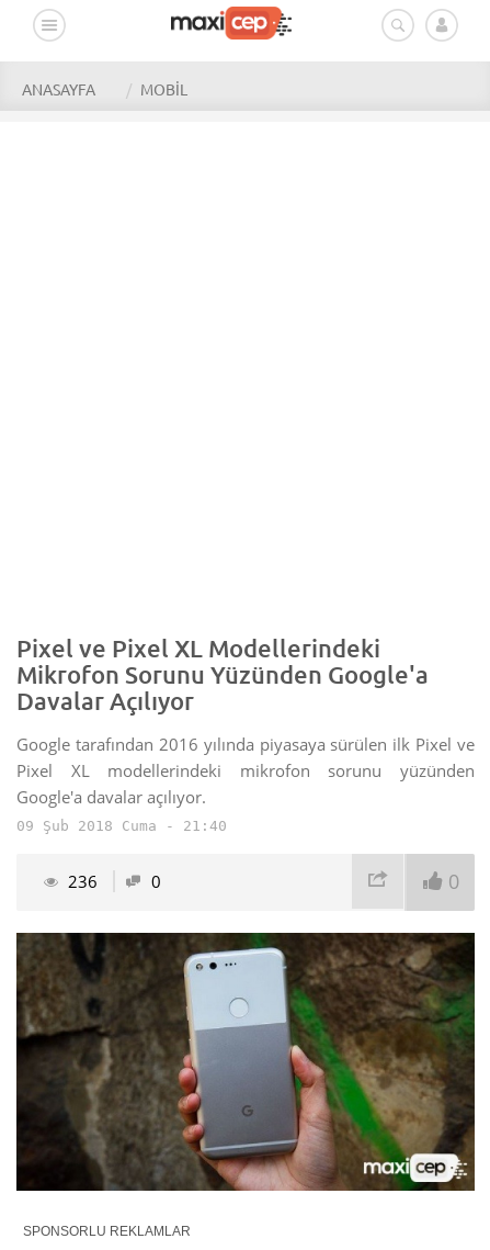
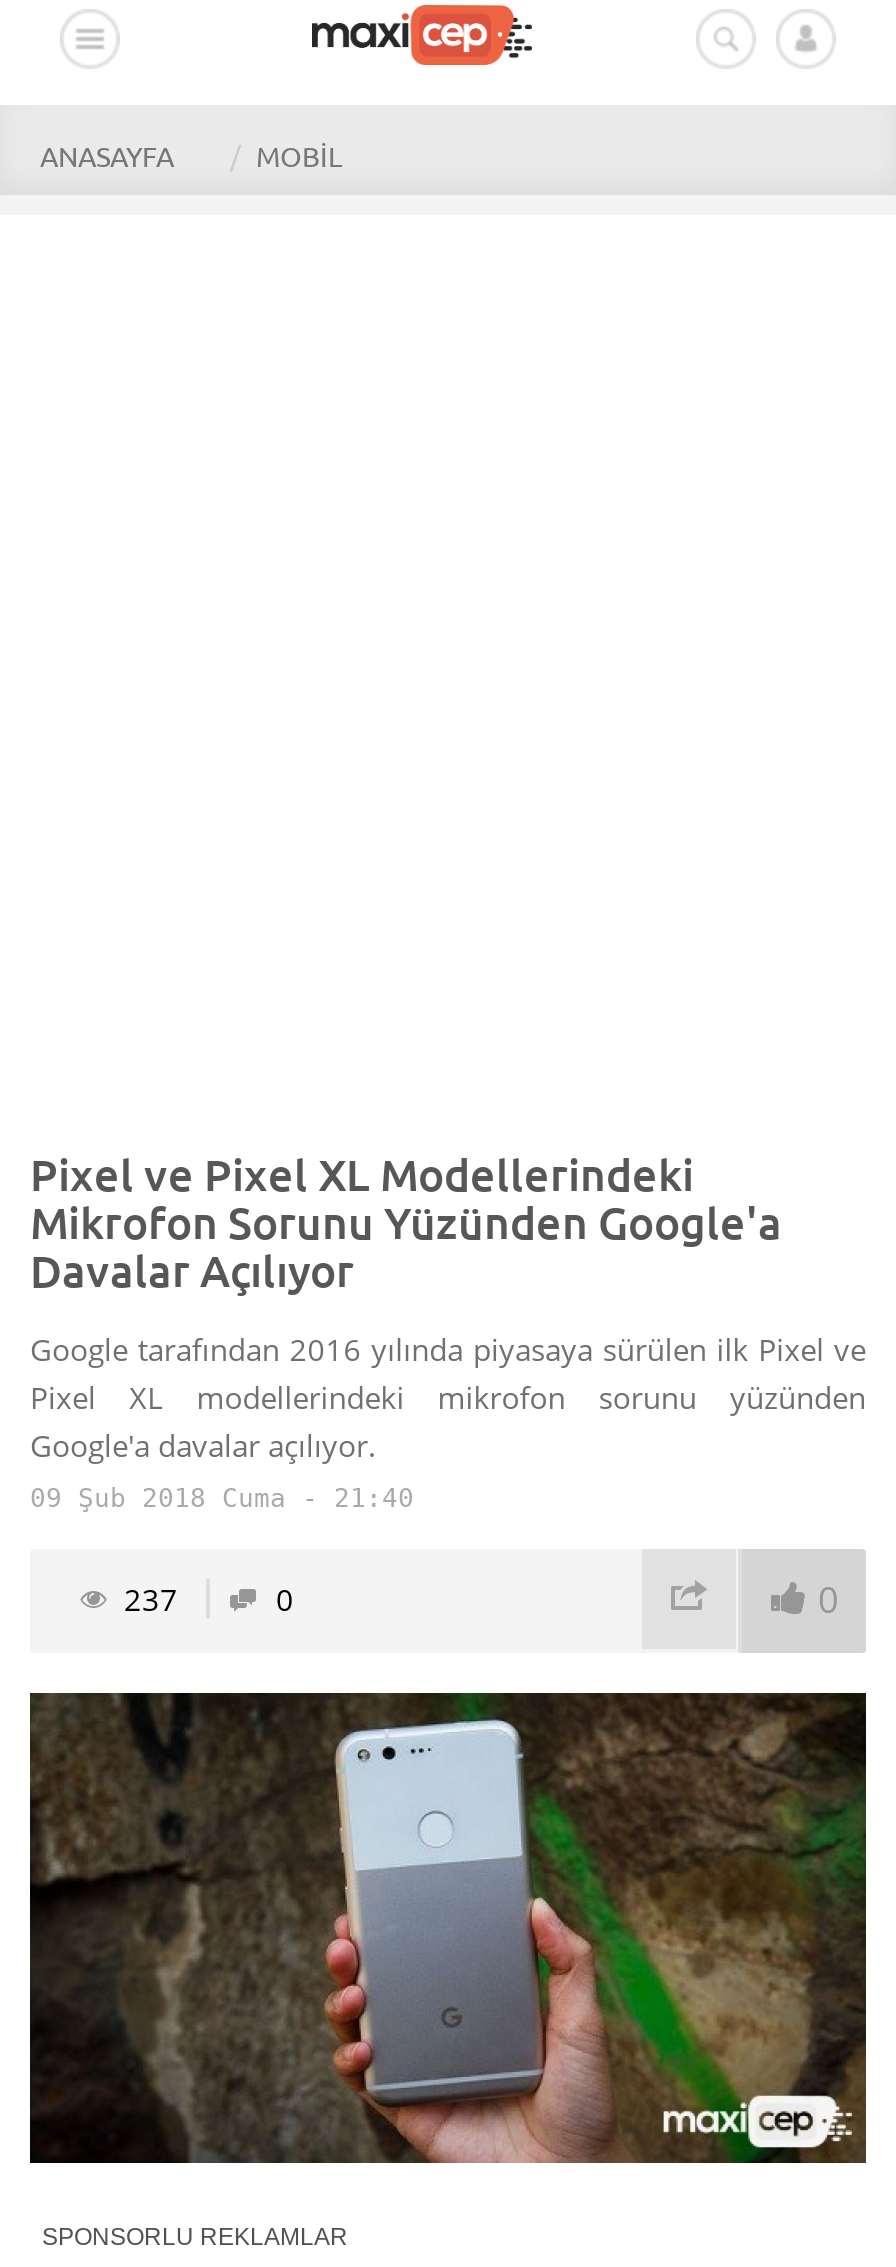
[68,870,98,892] 236 -> [124,1579,178,1619] 237

